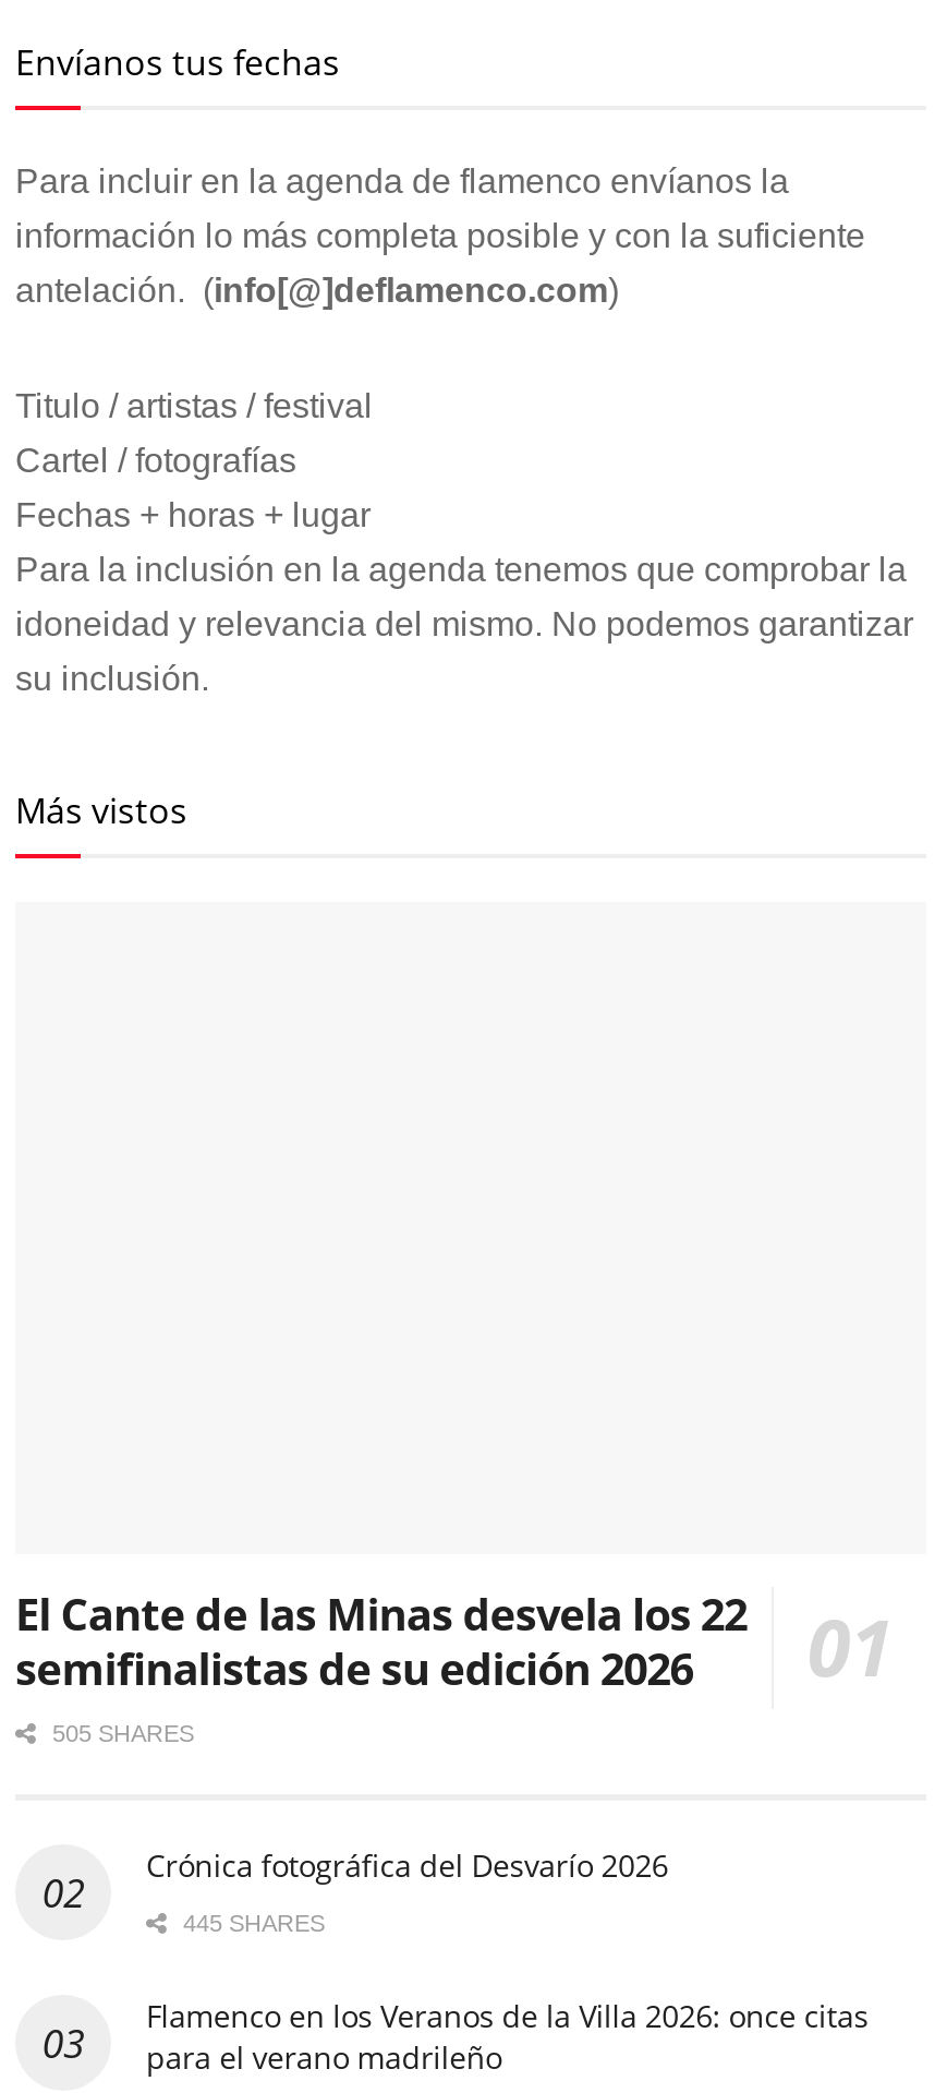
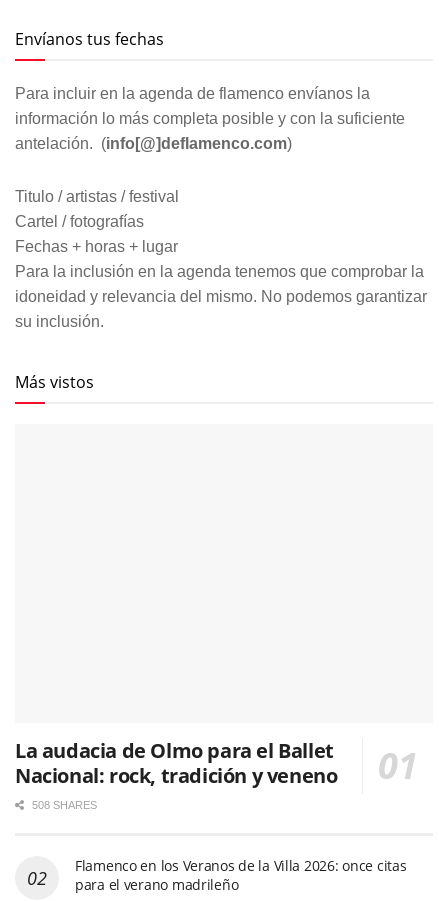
[15,1585,747,1936] El Cante de las Minas desvela los 22 | semifinalistas de su edición 2026 | 505 SHARES | Crónica fotográfica del Desvarío 2026 | 445 SHARES -> [15,737,337,811] La audacia de Olmo para el Ballet | Nacional: rock, tradición y veneno | 508 SHARES

